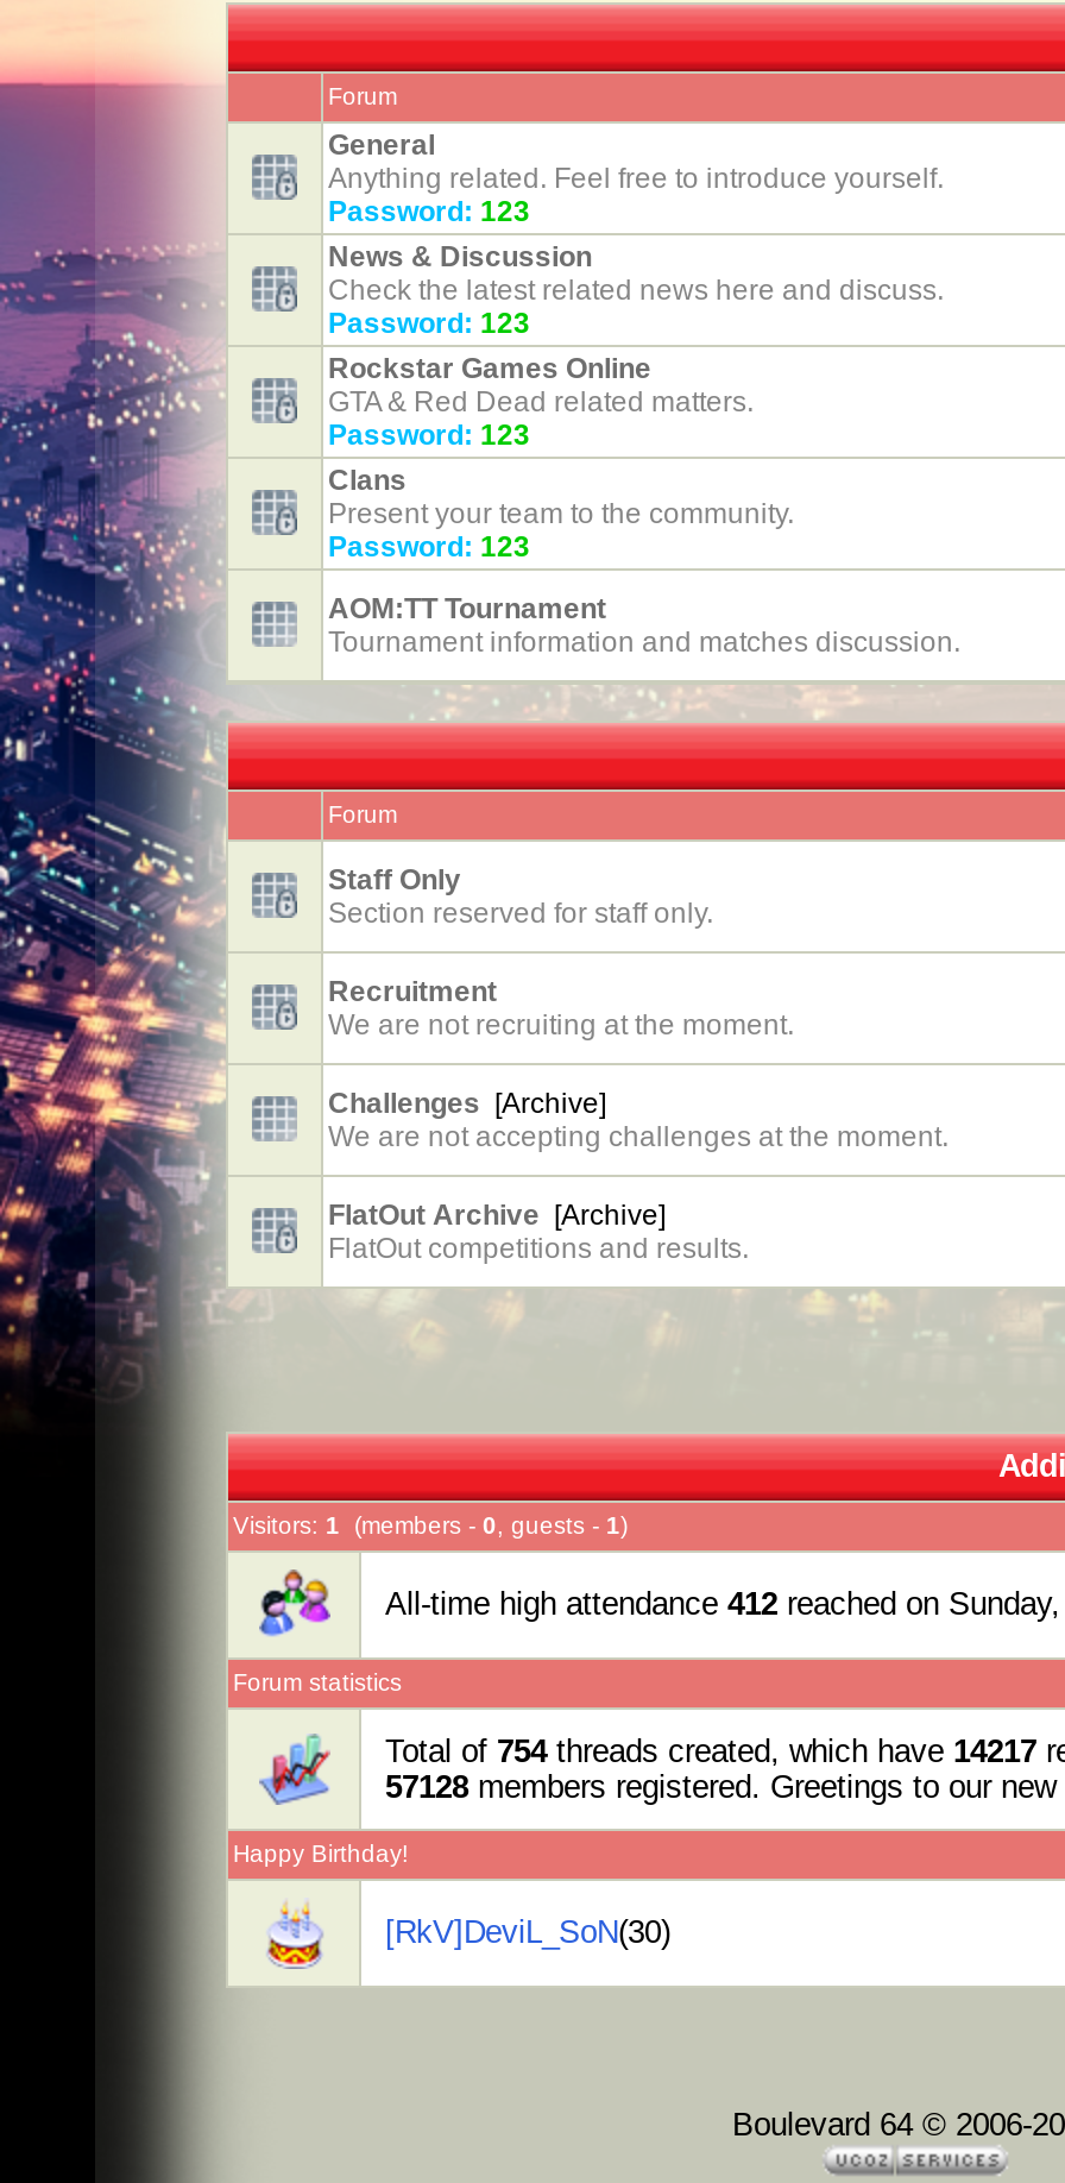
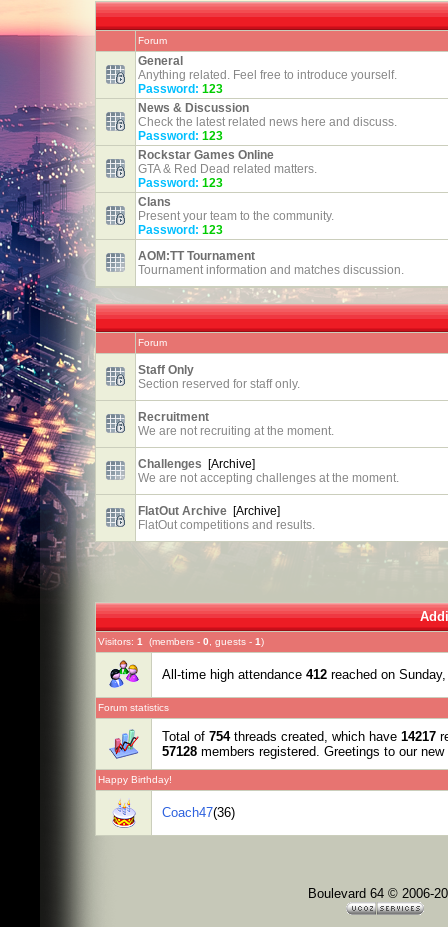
[385,1914,670,1950] [RkV]DeviL_SoN(30) -> [162,805,235,820] Coach47(36)

